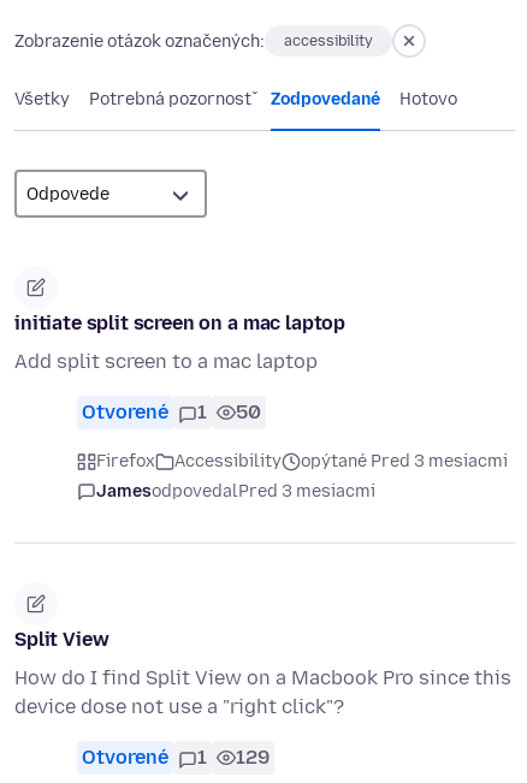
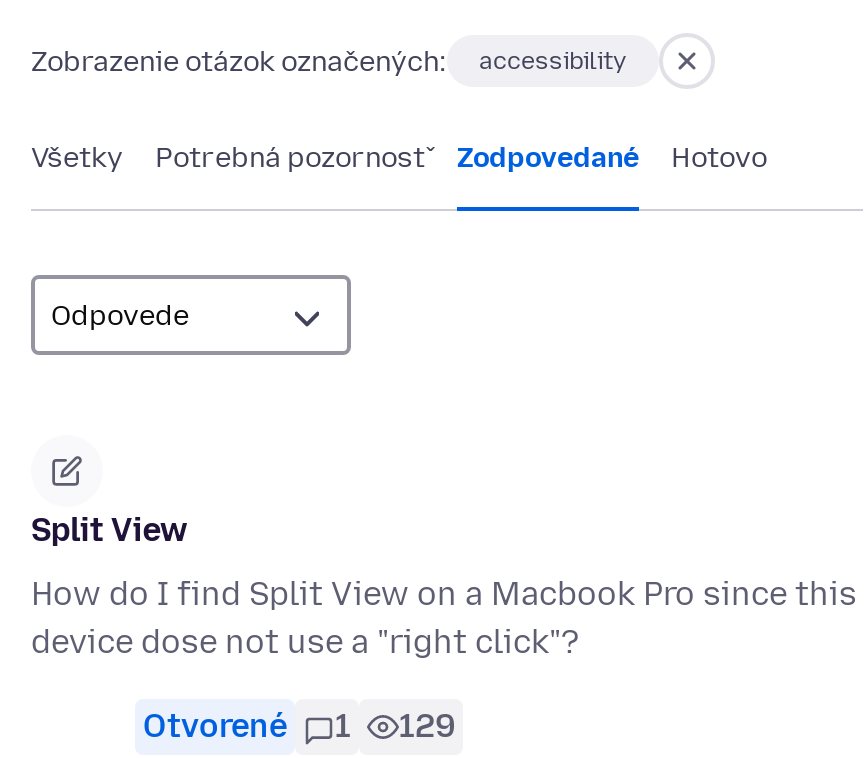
[14,312,508,502] initiate split screen on a mac laptop | Add split screen to a mac laptop | Otvorené | 1 | 50 | Firefox | Accessibility | opýtané Pred 3 mesiacmi | JamesodpovedalPred 3 mesiacmi -> none

